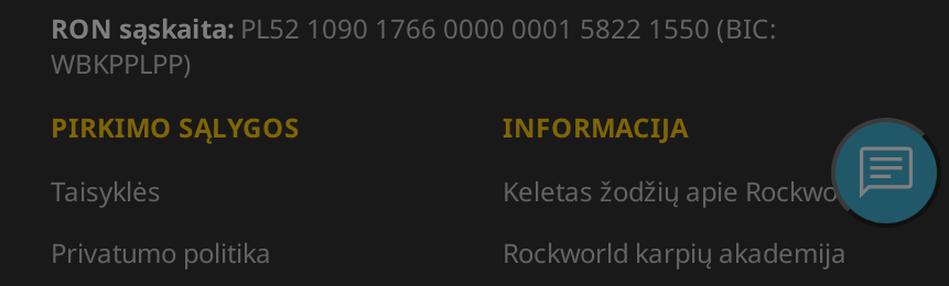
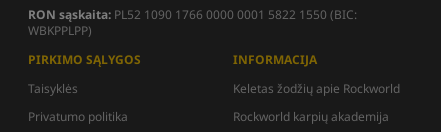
[831,118,939,226] [image] -> none

